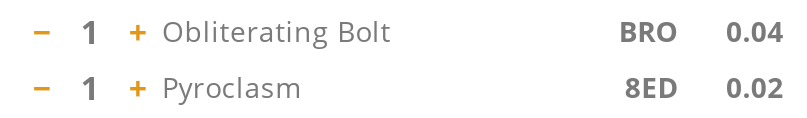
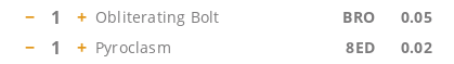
[619,12,784,50] BRO 0.04 -> [343,7,432,27] BRO 0.05

